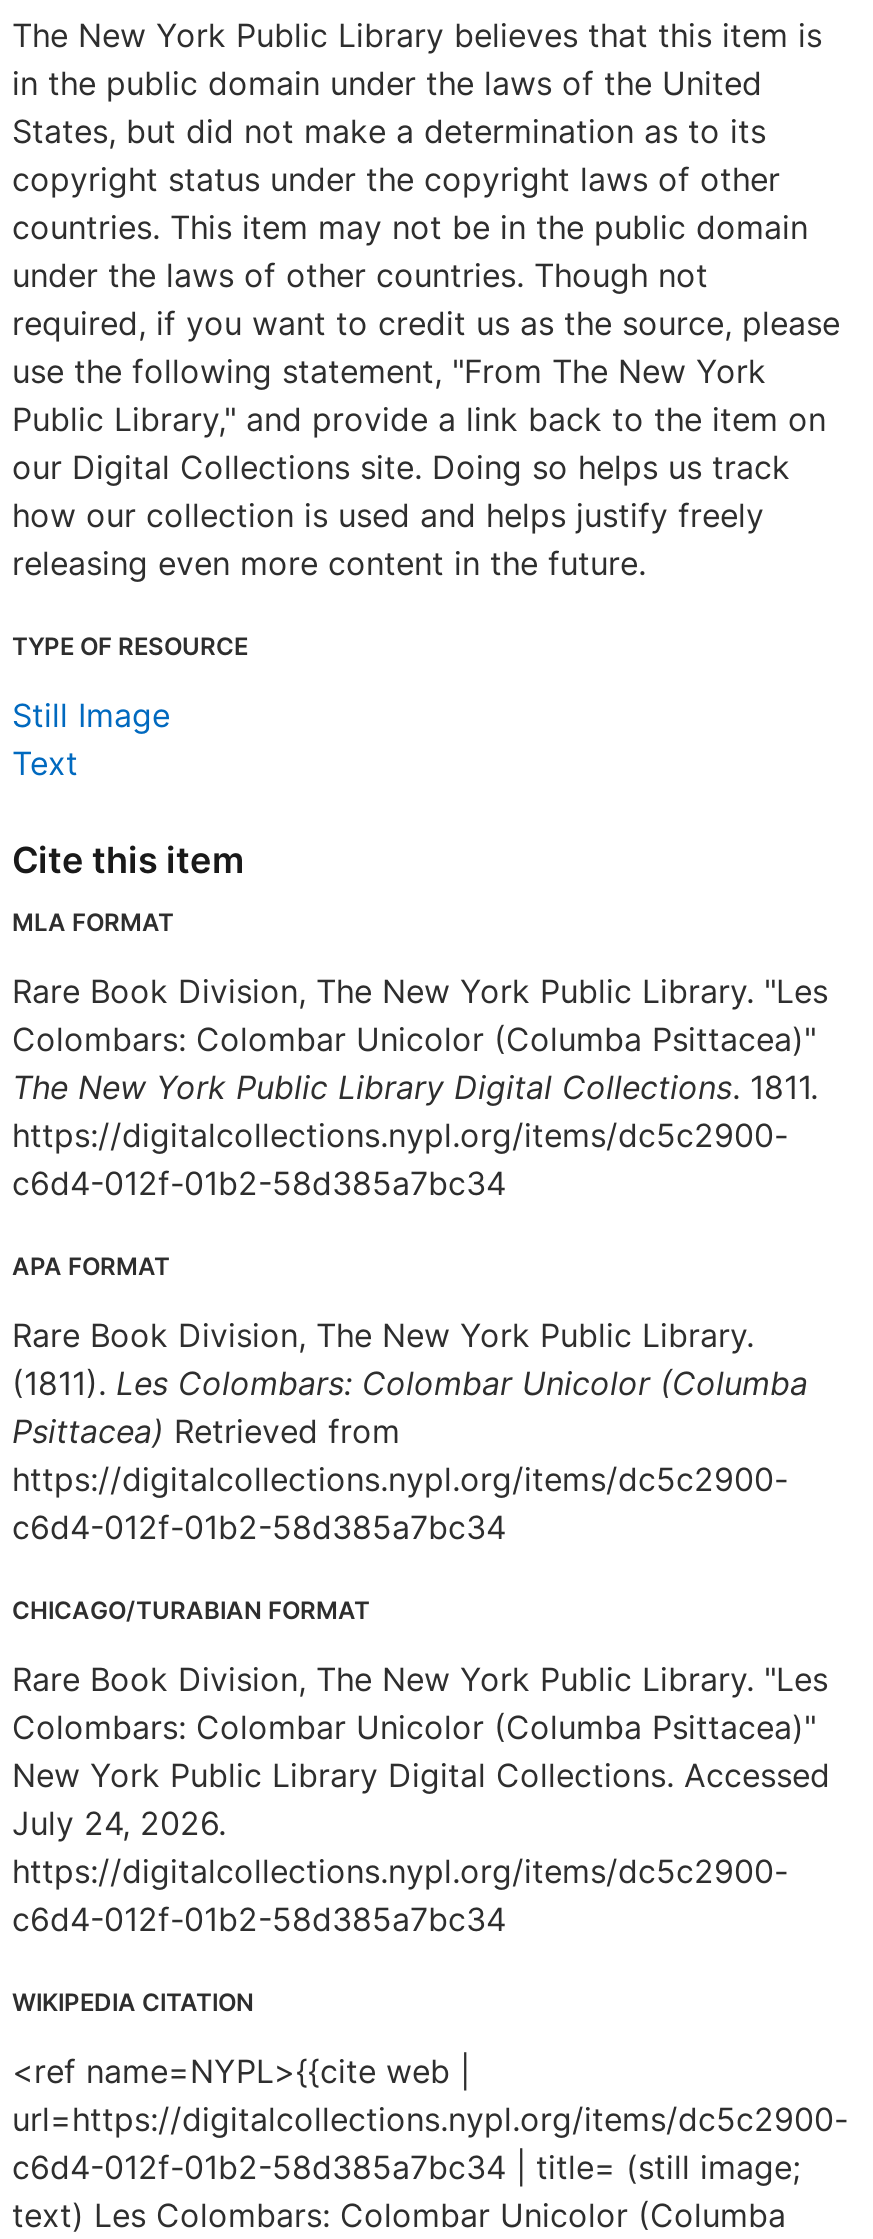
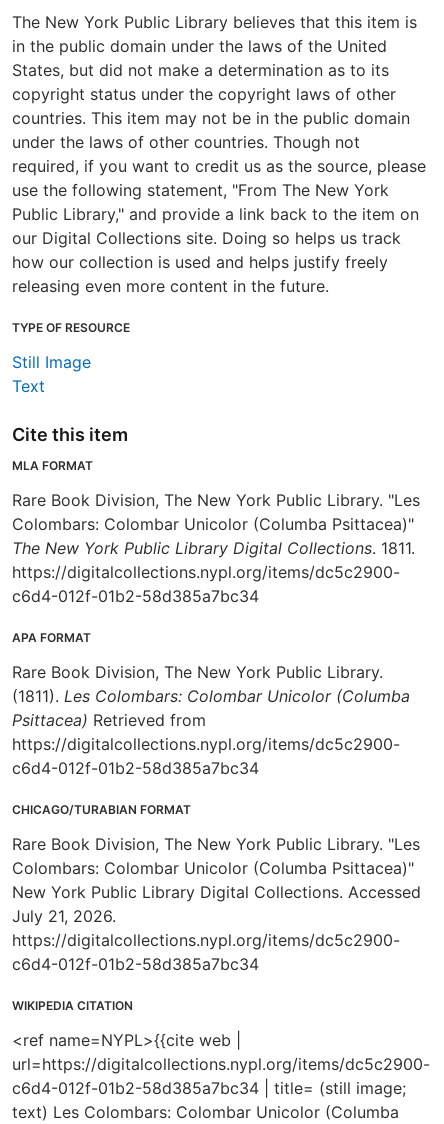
[12,1803,226,1843] July 24, 2026. -> [12,906,116,926] July 21, 2026.

